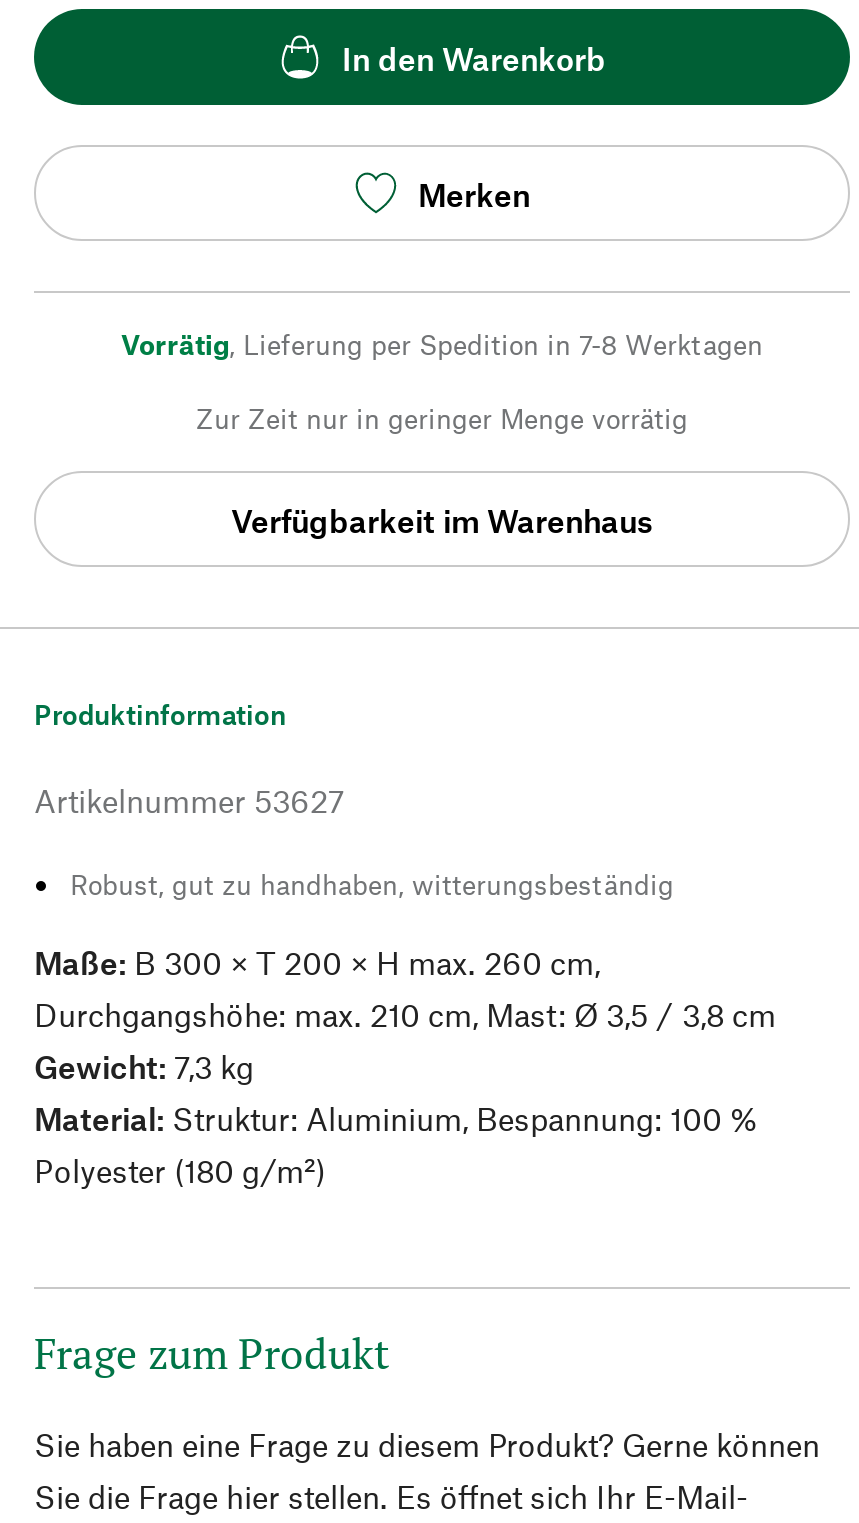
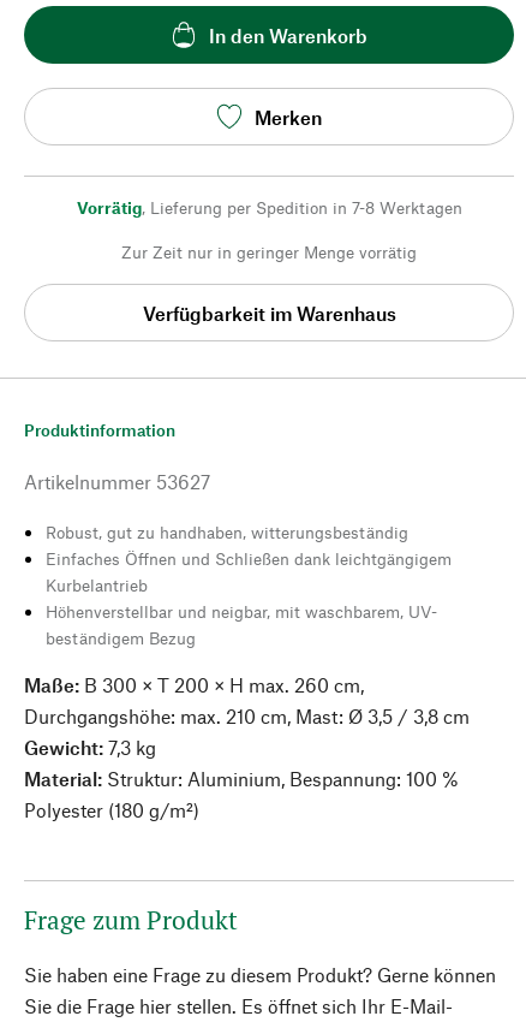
none -> [46,548,452,648] Einfaches Öffnen und Schließen dank leichtgängigem | Kurbelantrieb | Höhenverstellbar und neigbar, mit waschbarem, UV- | beständigem Bezug

